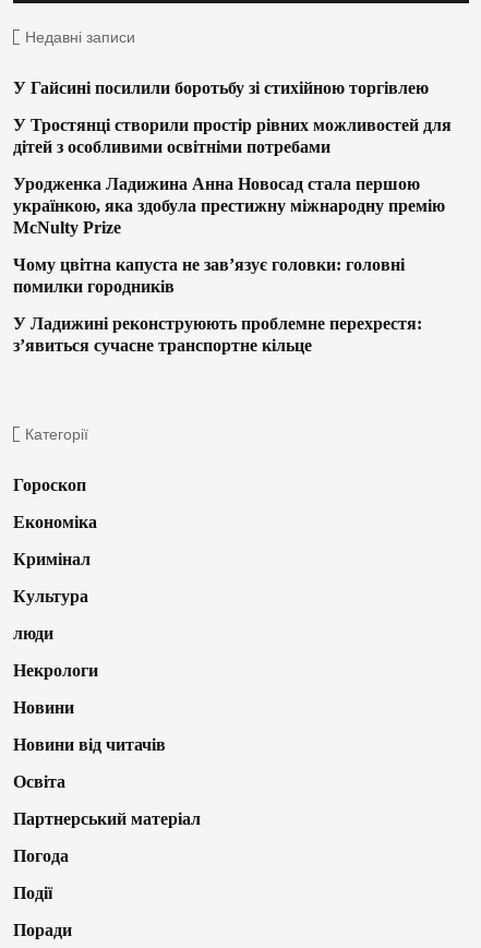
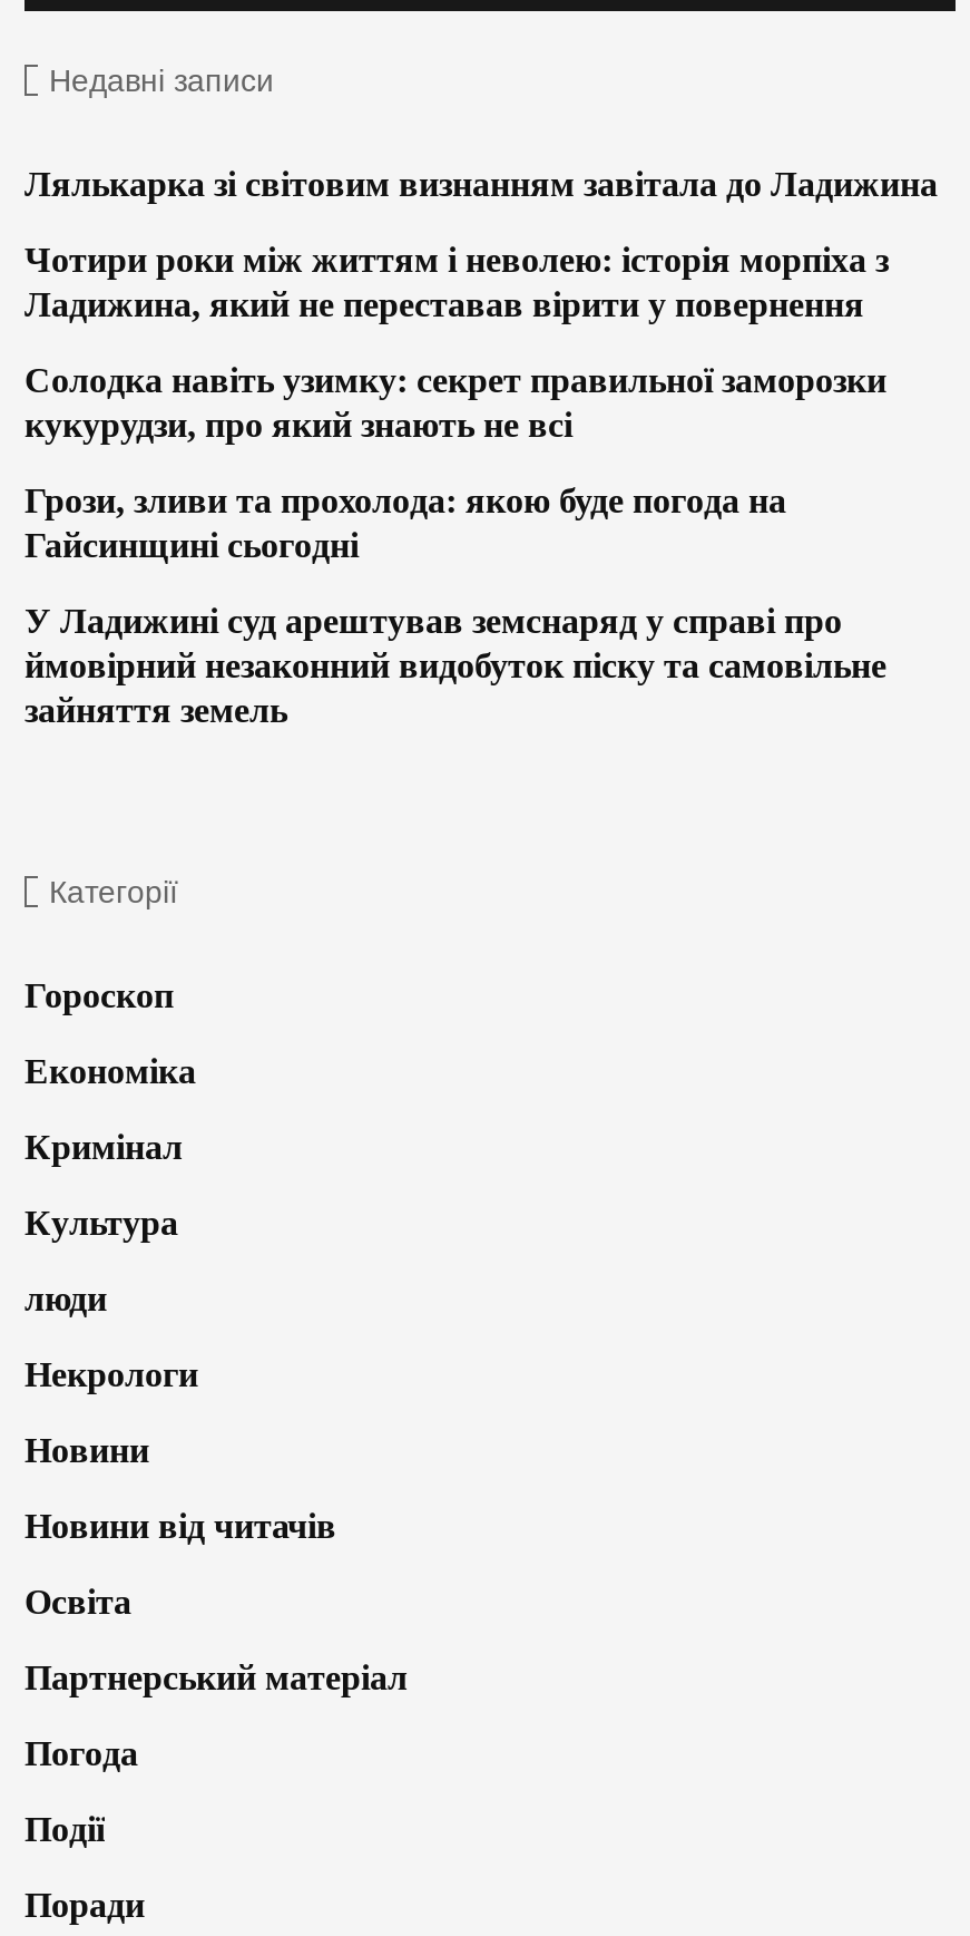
[13,78,429,97] У Гайсині посилили боротьбу зі стихійною торгівлею -> [25,165,938,203] Лялькарка зі світовим визнанням завітала до Ладижина
[13,115,452,155] У Тростянці створили простір рівних можливостей для | дітей з особливими освітніми потребами -> [25,241,889,323] Чотири роки між життям і неволею: історія морпіха з | Ладижина, який не переставав вірити у повернення
[13,174,445,236] Уродженка Ладижина Анна Новосад стала першою | українкою, яка здобула престижну міжнародну премію | McNulty Prize -> [25,361,886,444] Солодка навіть узимку: секрет правильної заморозки | кукурудзи, про який знають не всі
[13,255,405,295] Чому цвітна капуста не зав’язує головки: головні | помилки городників -> [25,481,786,564] Грози, зливи та прохолода: якою буде погода на | Гайсинщині сьогодні
[13,314,422,354] У Ладижині реконструюють проблемне перехрестя: | з’явиться сучасне транспортне кільце -> [25,602,886,729] У Ладижині суд арештував земснаряд у справі про | ймовірний незаконний видобуток піску та самовільне | зайняття земель

